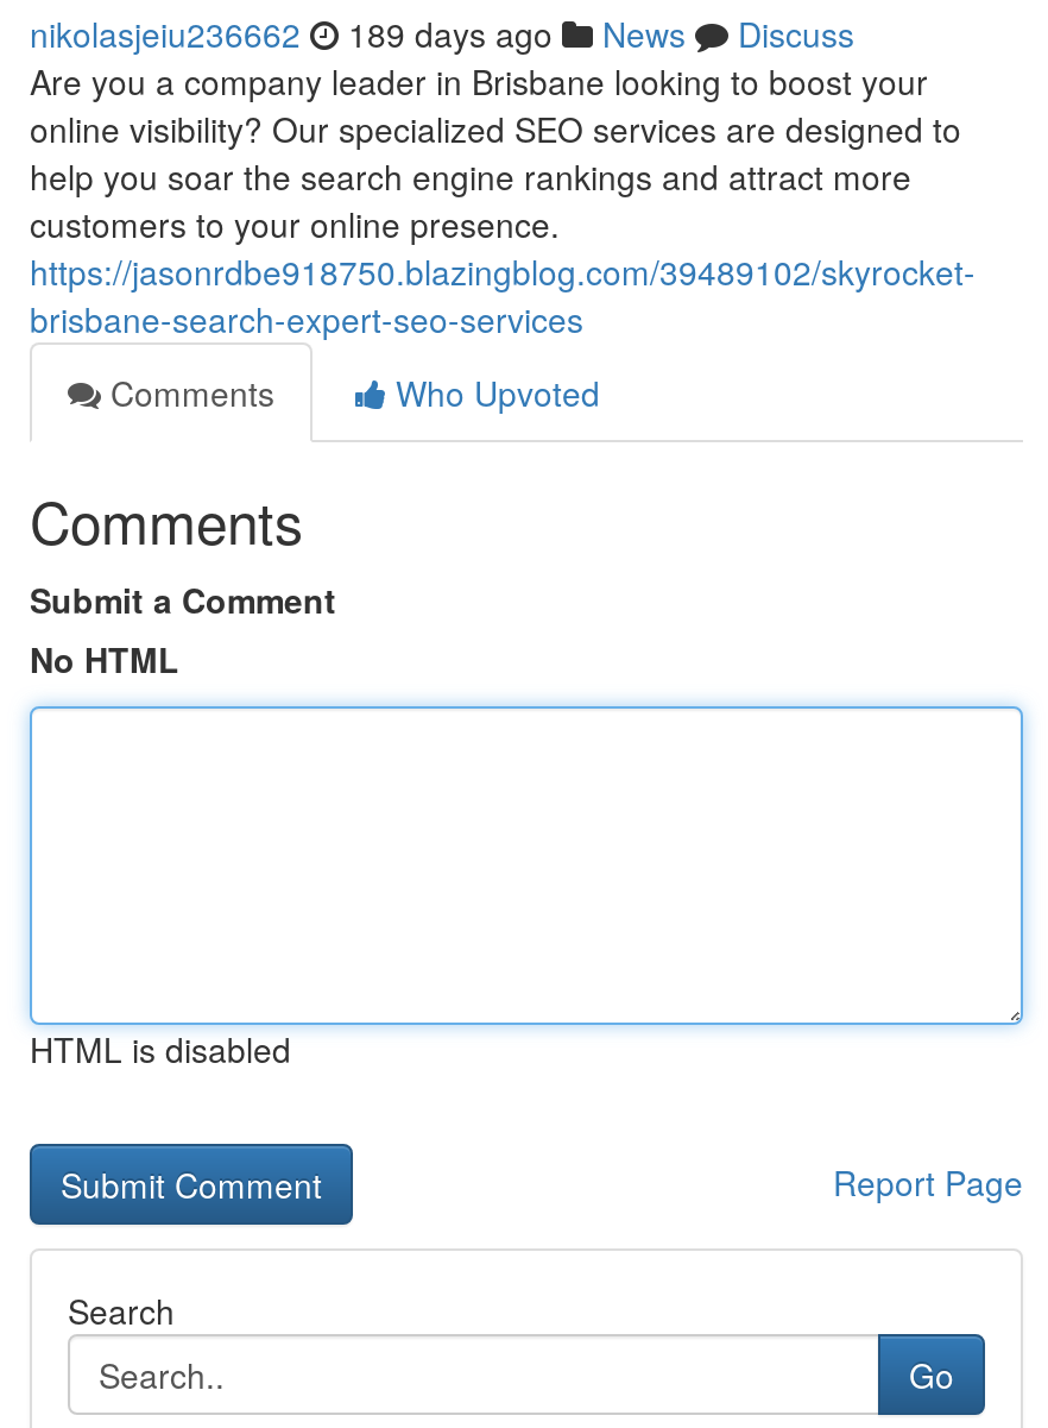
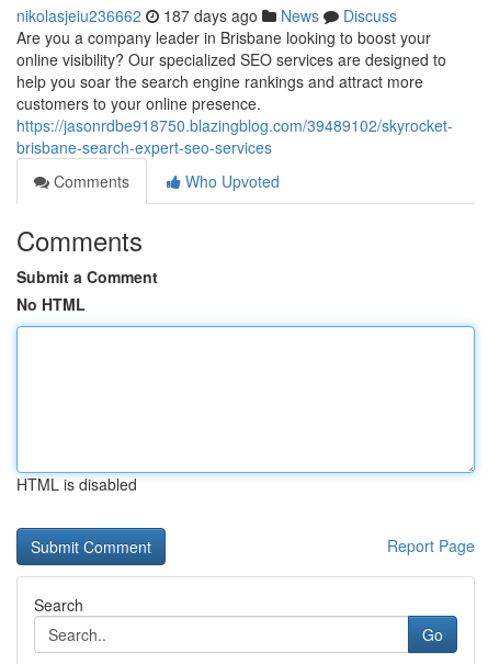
[30,10,854,57] nikolasjeiu236662 189 days ago News Discuss -> [16,4,397,26] nikolasjeiu236662 187 days ago News Discuss

